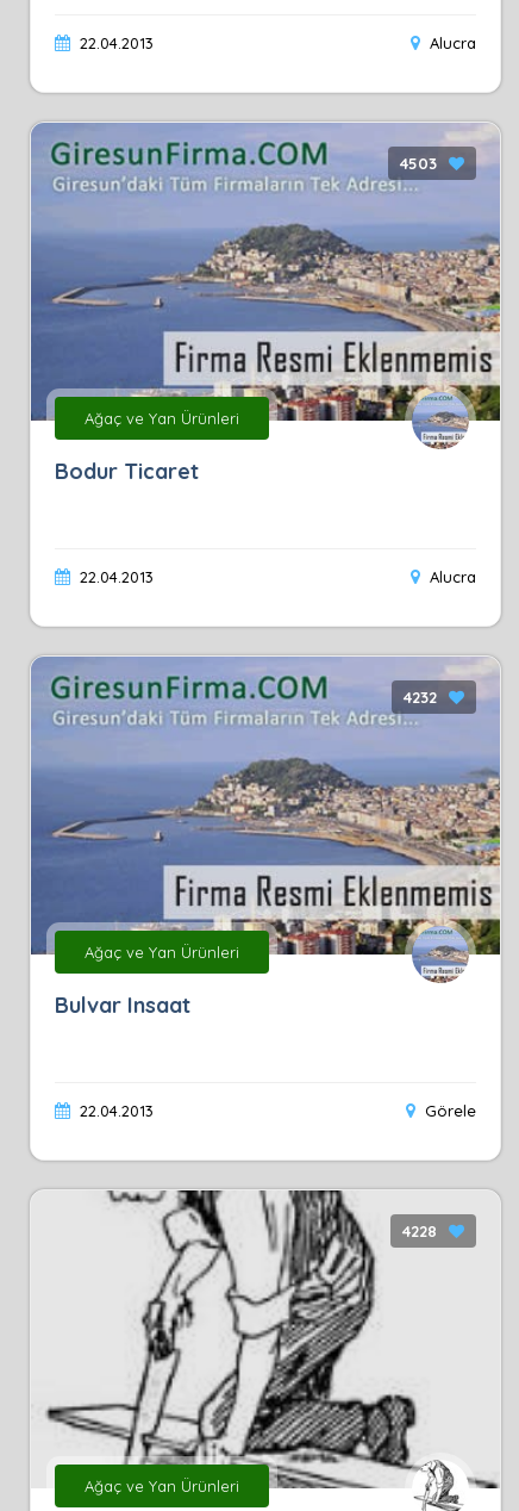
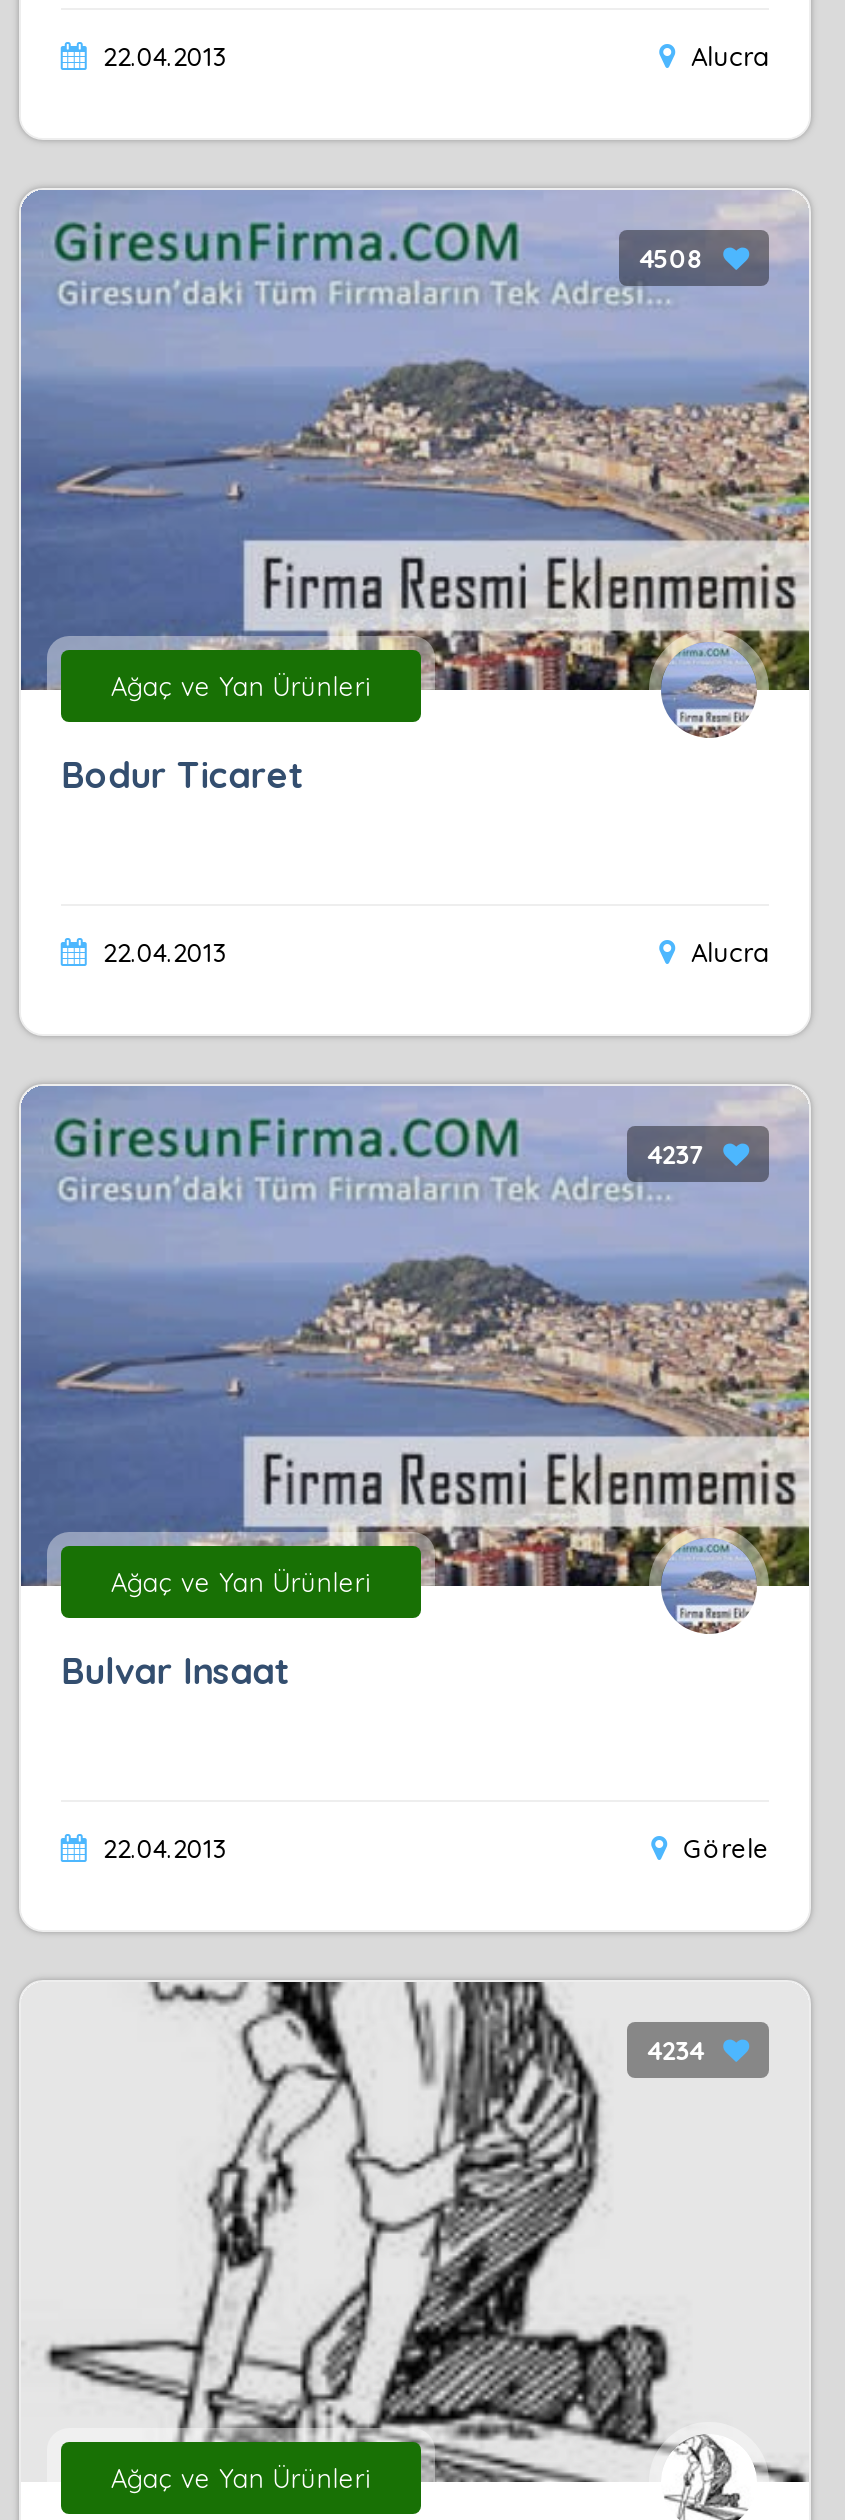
[400,154,437,173] 4503 -> [639,242,703,274] 4508
[404,688,437,707] 4232 -> [647,1138,703,1170] 4237
[402,1221,437,1240] 4228 -> [647,2034,703,2066] 4234

